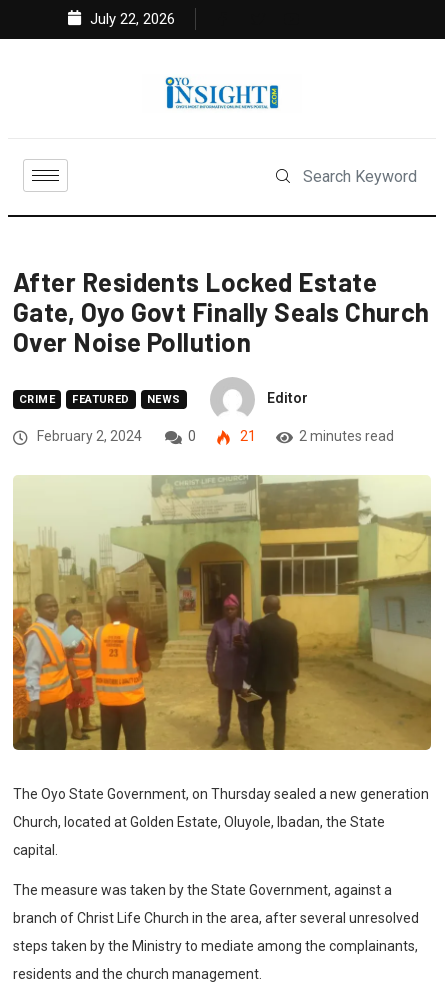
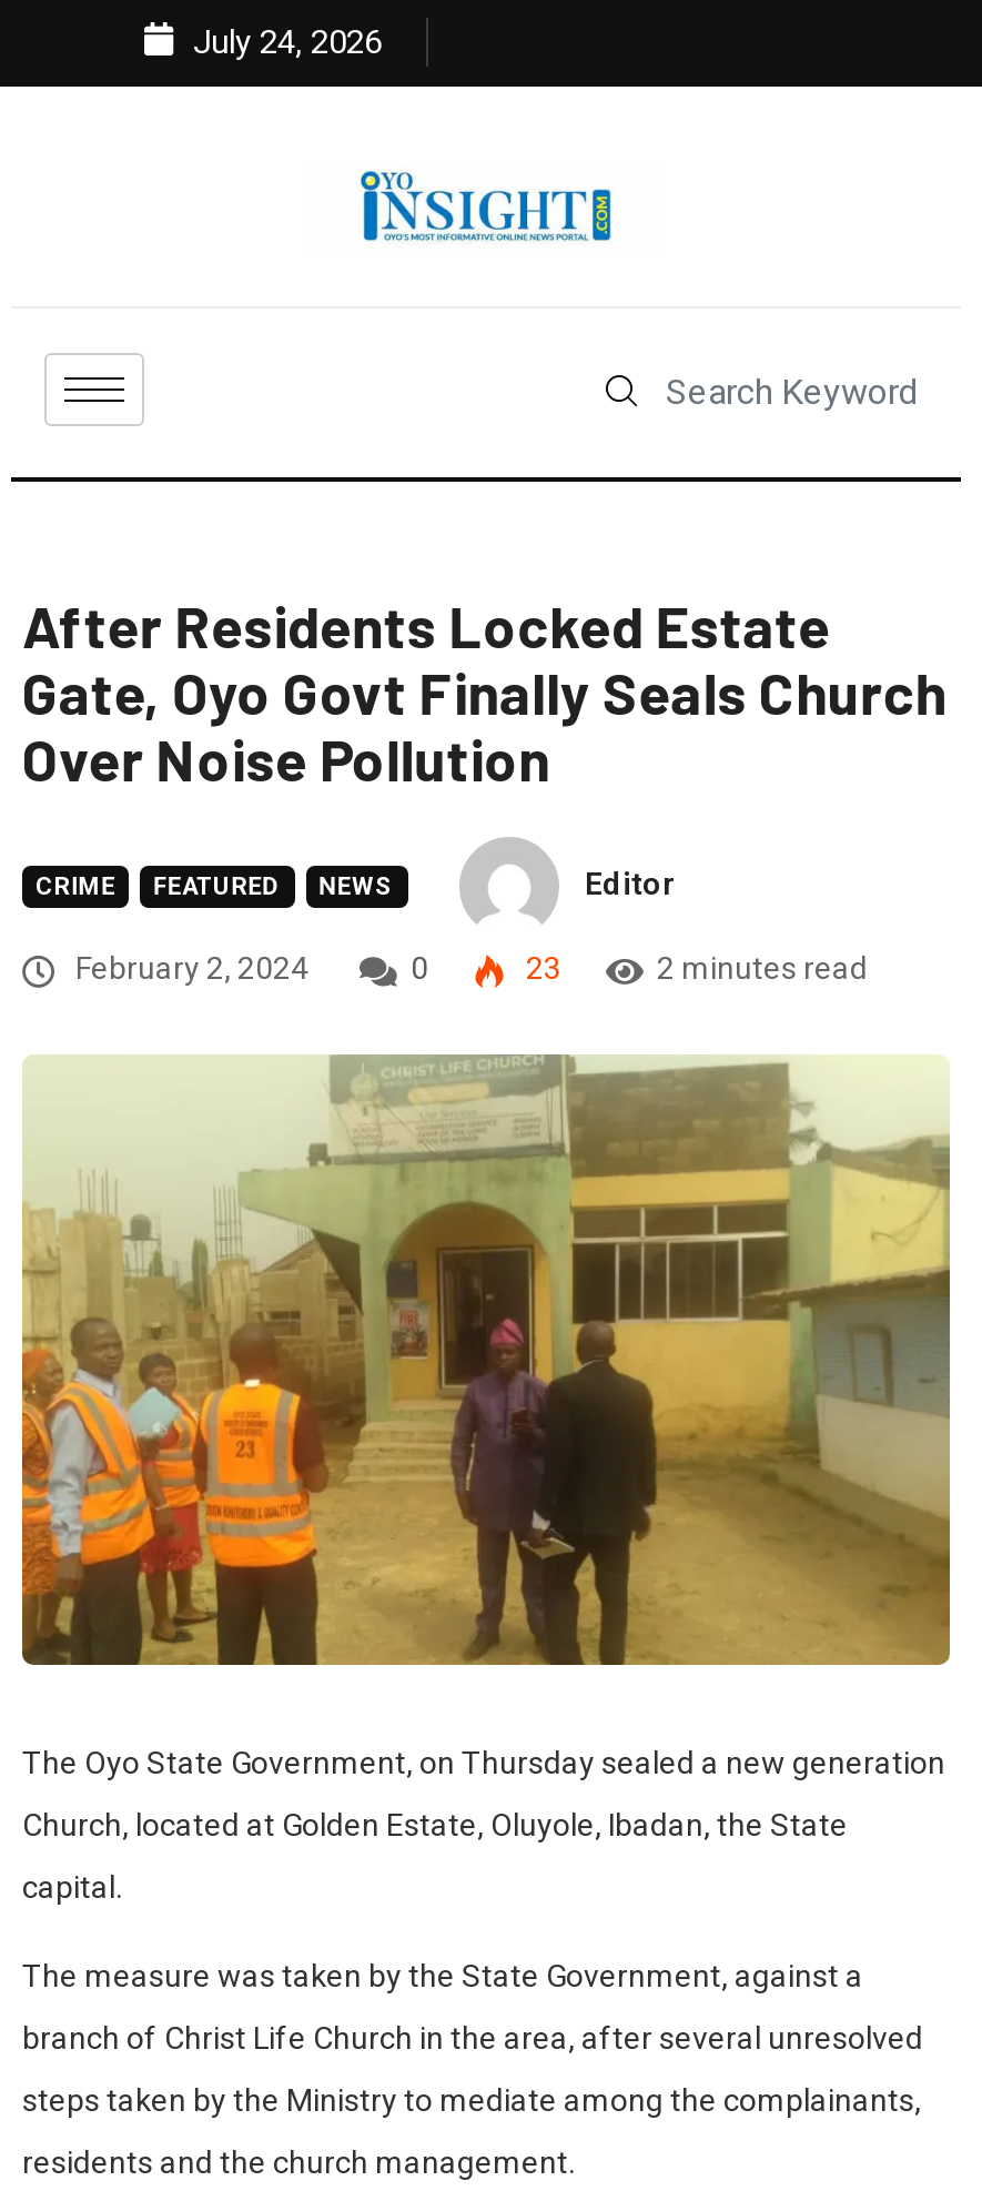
[86,10,175,28] July 22, 2026 -> [184,22,382,62] July 24, 2026
[237,428,256,444] 21 -> [519,950,561,986] 23

